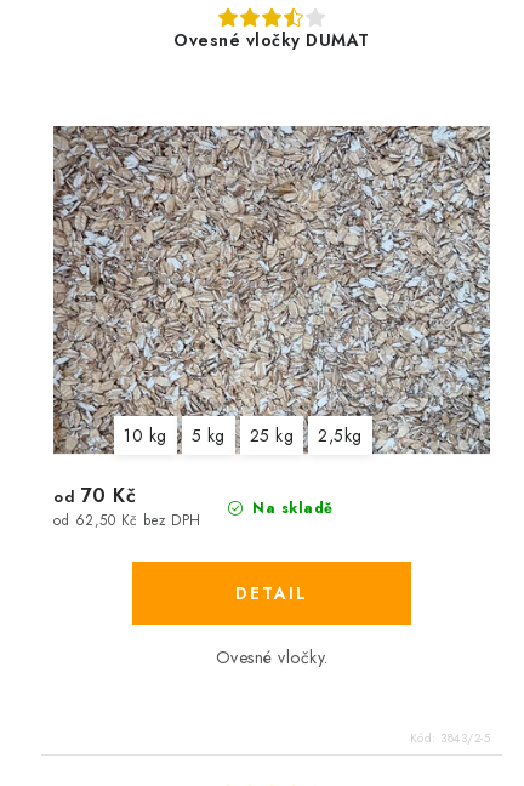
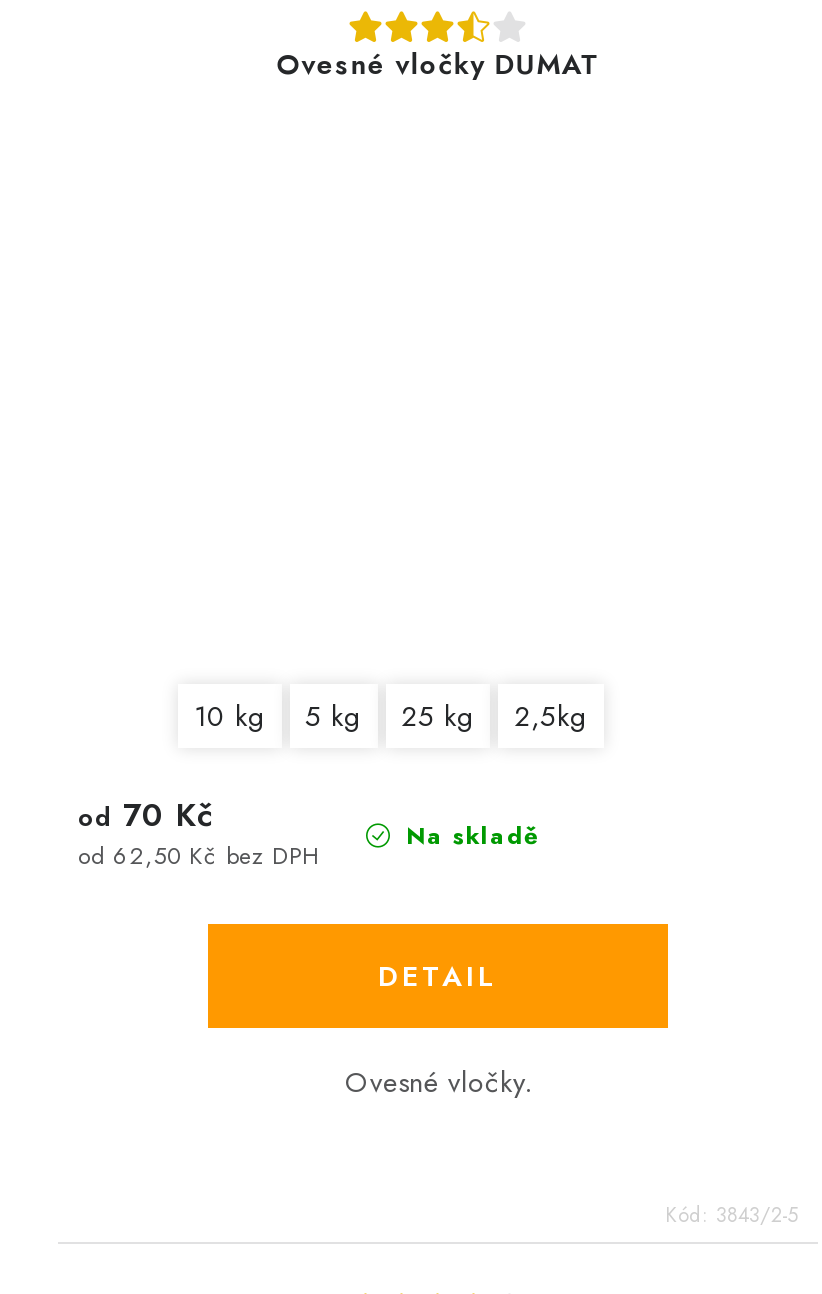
[52,125,491,455] [image] -> none

